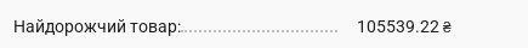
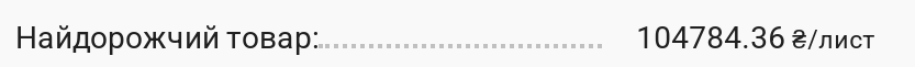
[356,17,451,36] 105539.22 ₴ -> [636,20,876,55] 104784.36 ₴/лист

